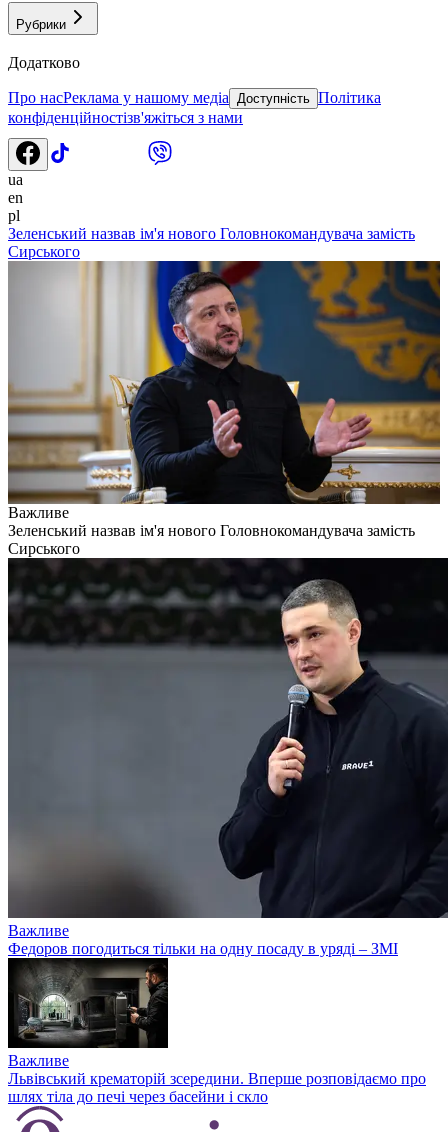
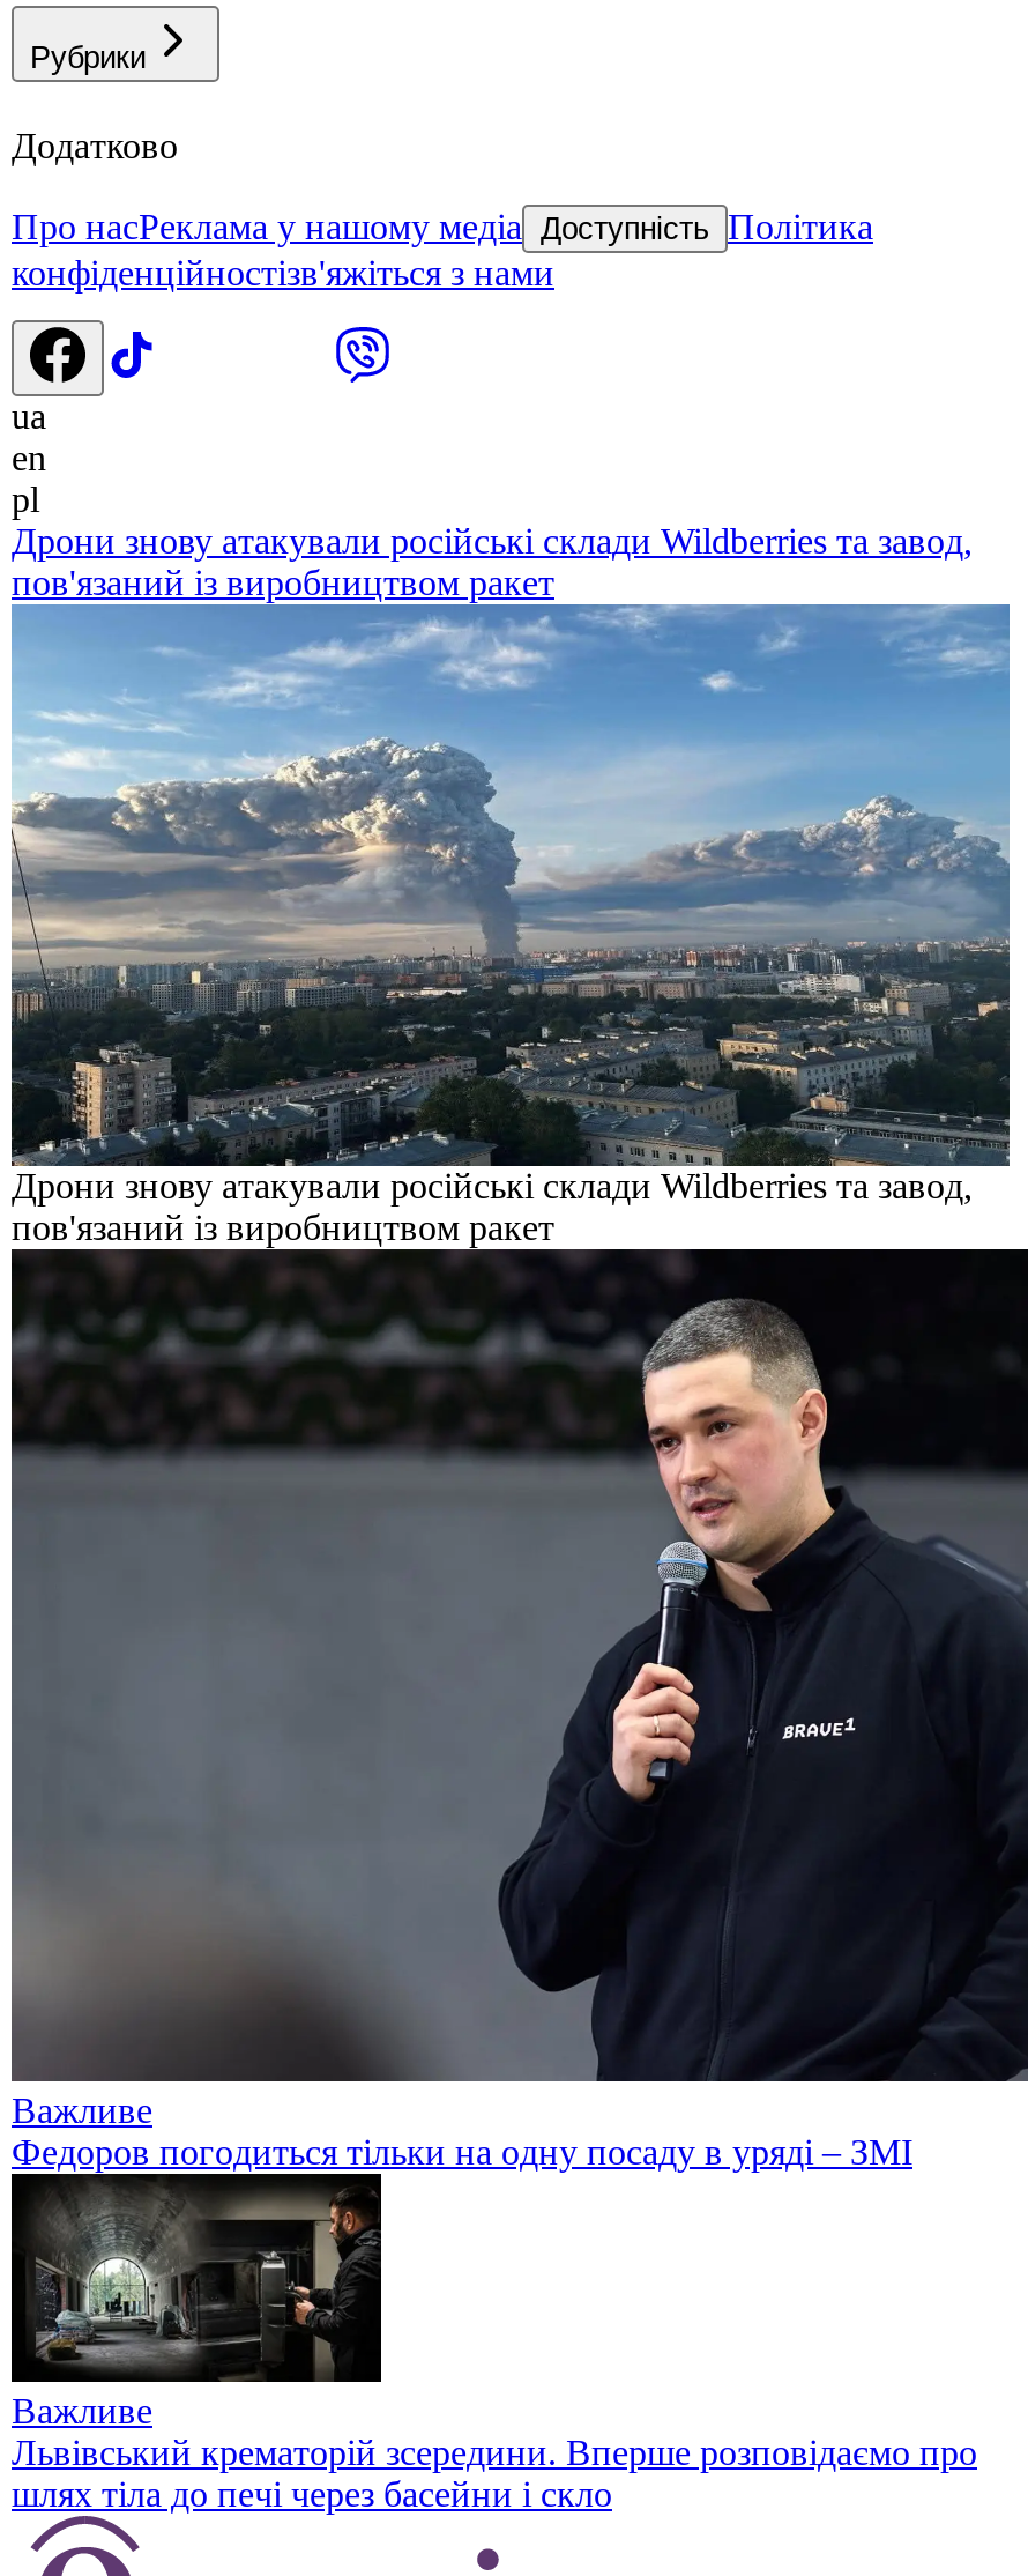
[8,225,415,260] Зеленський назвав ім'я нового Головнокомандувача замість | Сирського -> [12,521,973,602] Дрони знову атакували російські склади Wildberries та завод, | пов'язаний із виробництвом ракет
[8,260,441,557] [image] | Важливе | Зеленський назвав ім'я нового Головнокомандувача замість | Сирського -> [12,602,1012,1247] [image] | Дрони знову атакували російські склади Wildberries та завод, | пов'язаний із виробництвом ракет

